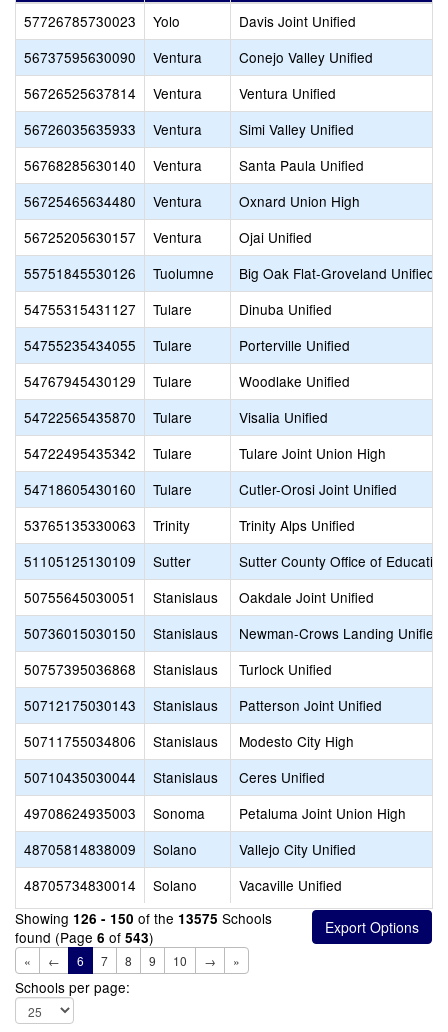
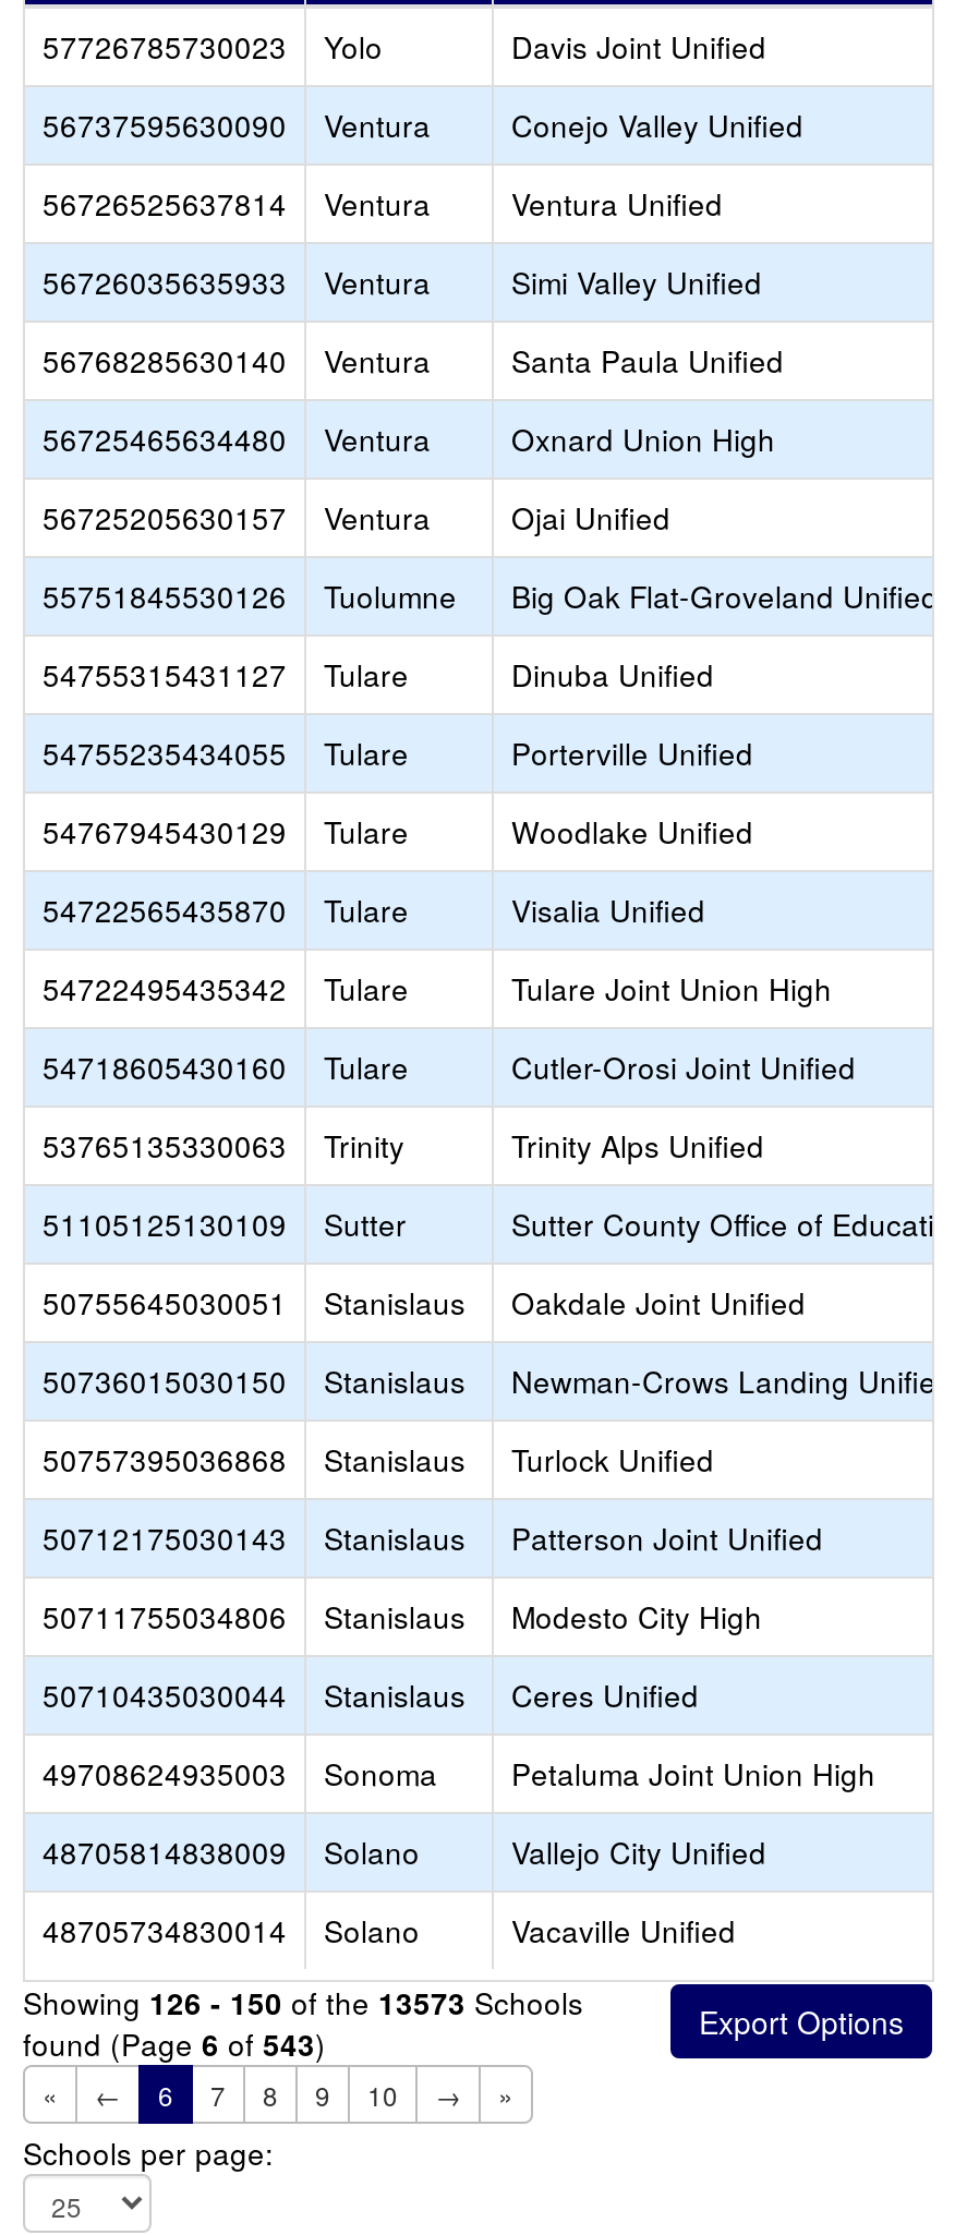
[15,908,272,928] Showing 126 - 150 of the 13575 Schools -> [23,1980,583,2023] Showing 126 - 150 of the 13573 Schools

